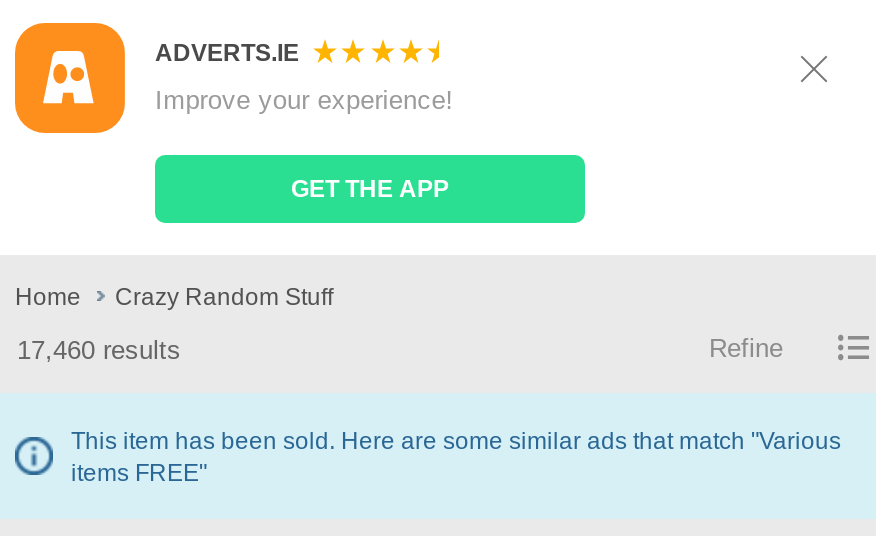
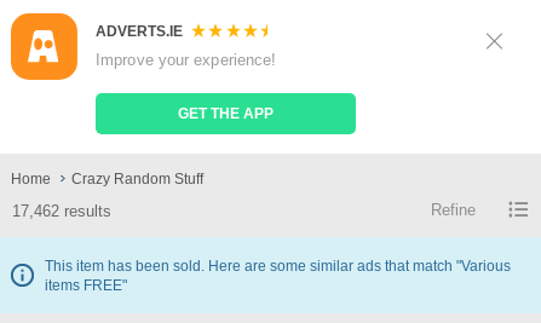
[17,335,181,365] 17,460 results -> [12,202,111,220] 17,462 results

